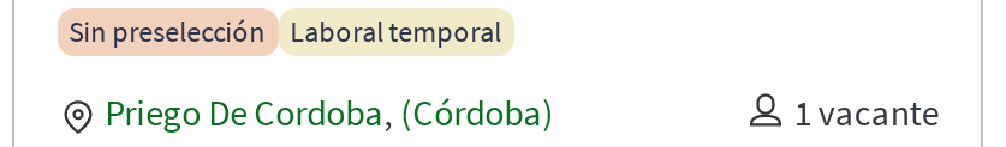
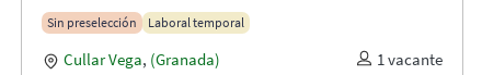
[105,89,554,135] Priego De Cordoba, (Córdoba) -> [63,49,220,69] Cullar Vega, (Granada)

